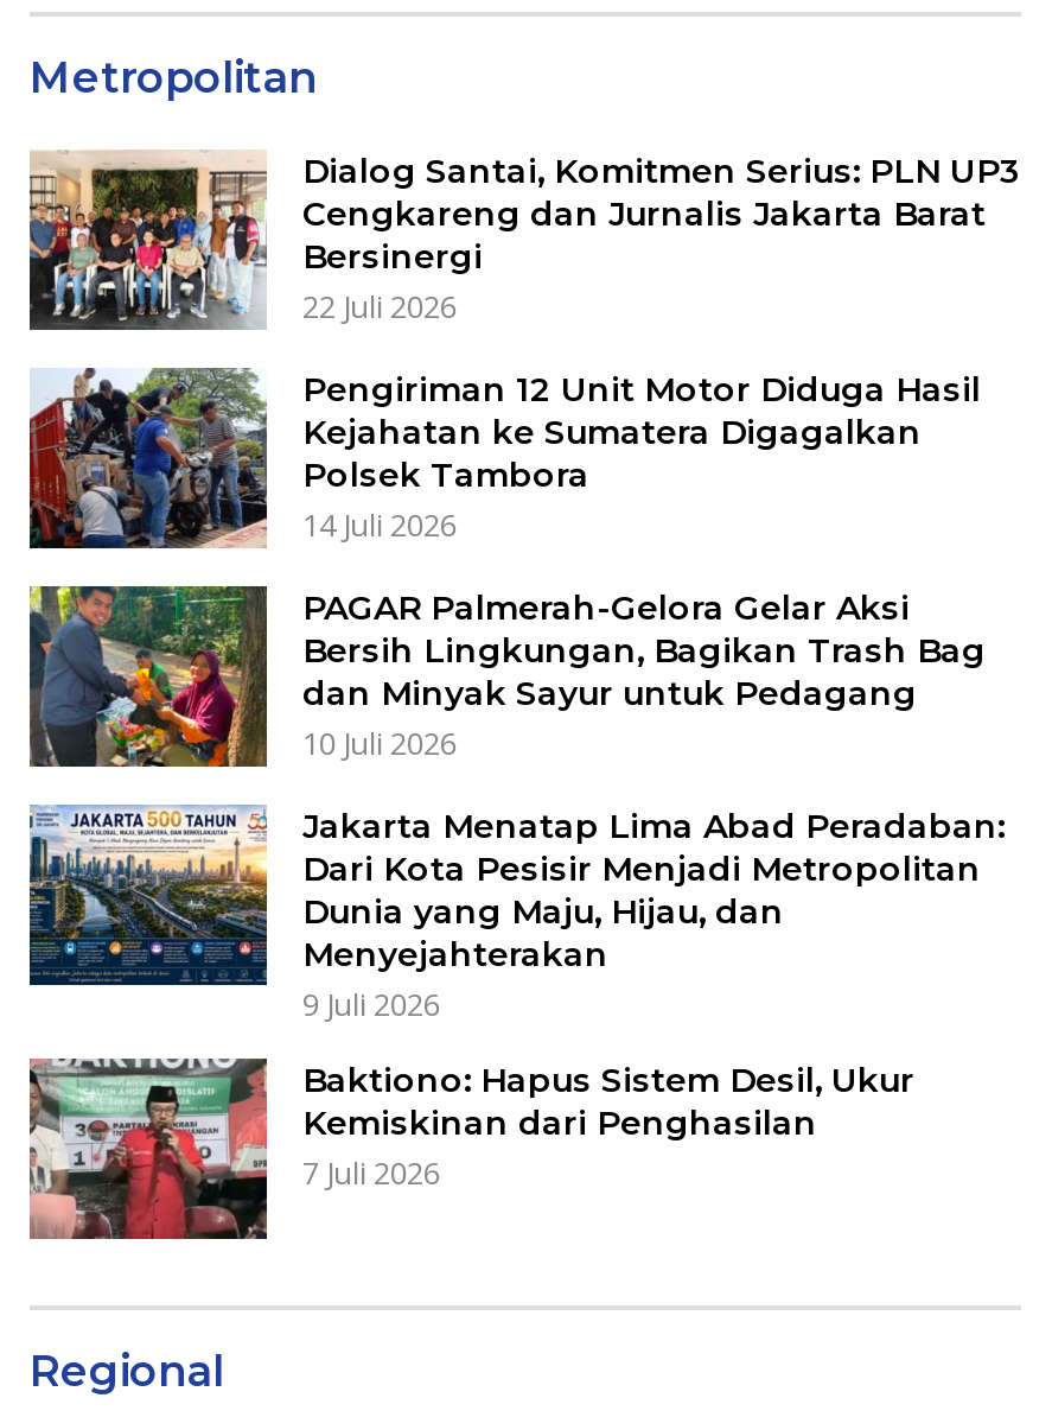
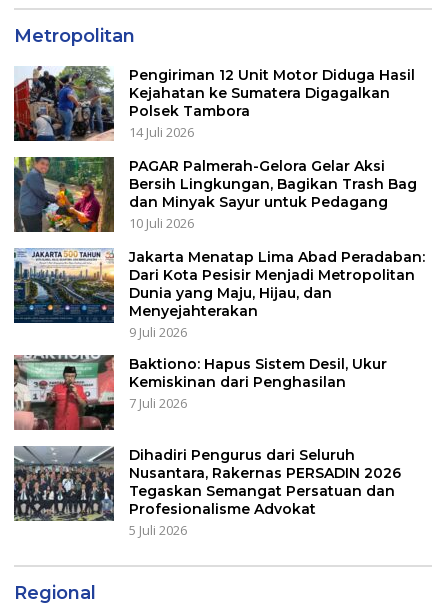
[27,148,1021,331] [image] | Dialog Santai, Komitmen Serius: PLN UP3 | Cengkareng dan Jurnalis Jakarta Barat | Bersinergi | 22 Juli 2026 -> none
moved [27,364,1005,1194] -> [13,63,425,411]: [image] | Pengiriman 12 Unit Motor Diduga Hasil | Kejahatan ke Sumatera Digagalkan | ... | Kemiskinan dari Penghasilan | 7 Juli 2026
none -> [13,445,401,538] [image] | Dihadiri Pengurus dari Seluruh | Nusantara, Rakernas PERSADIN 2026 | Tegaskan Semangat Persatuan dan | Profesionalisme Advokat | 5 Juli 2026

